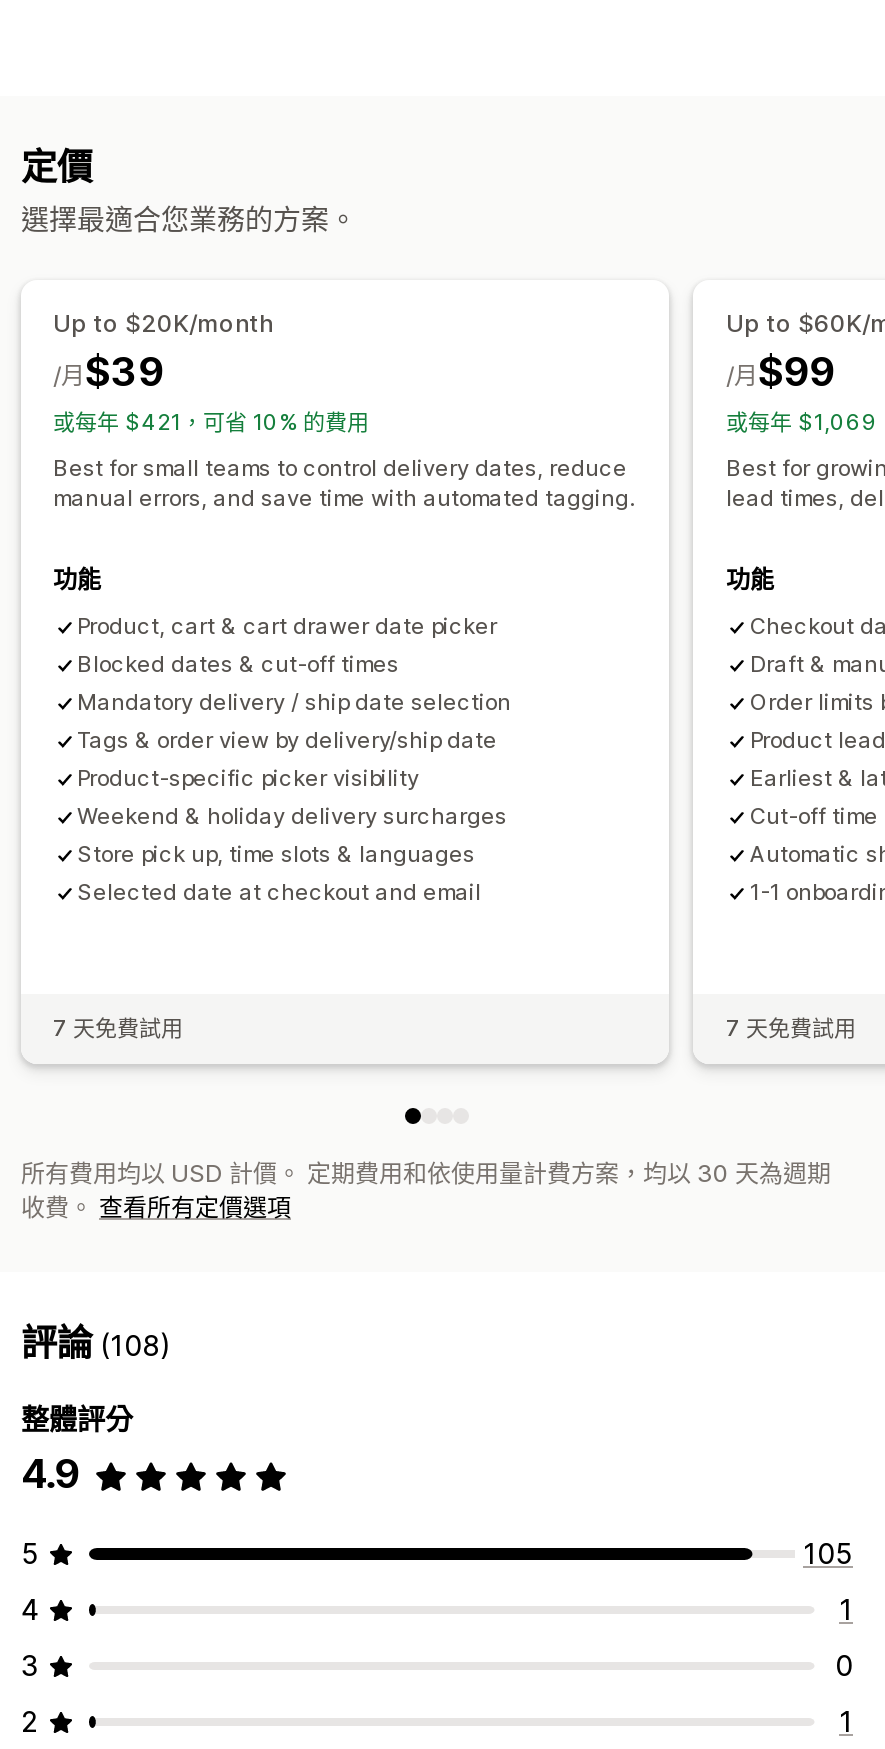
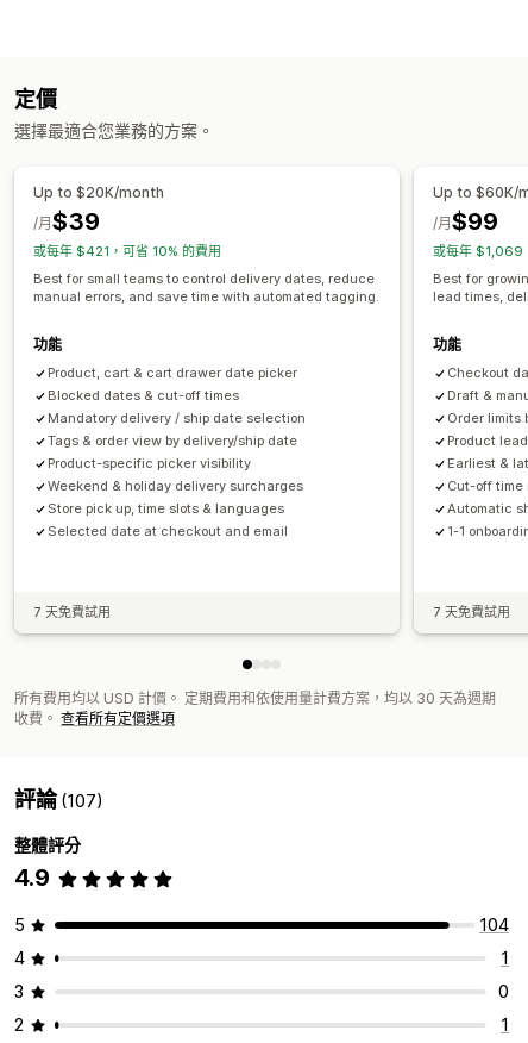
[21,1323,172,1365] 評論(108) -> [14,788,104,813] 評論(107)
[803,1537,853,1571] 105 -> [479,915,509,935] 104

